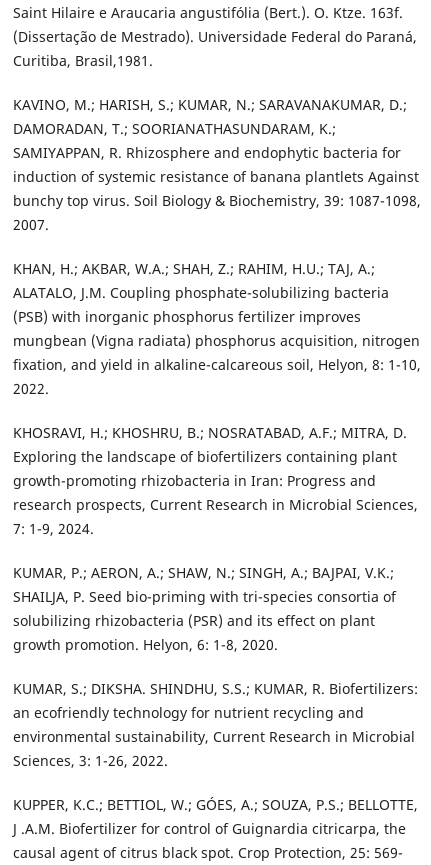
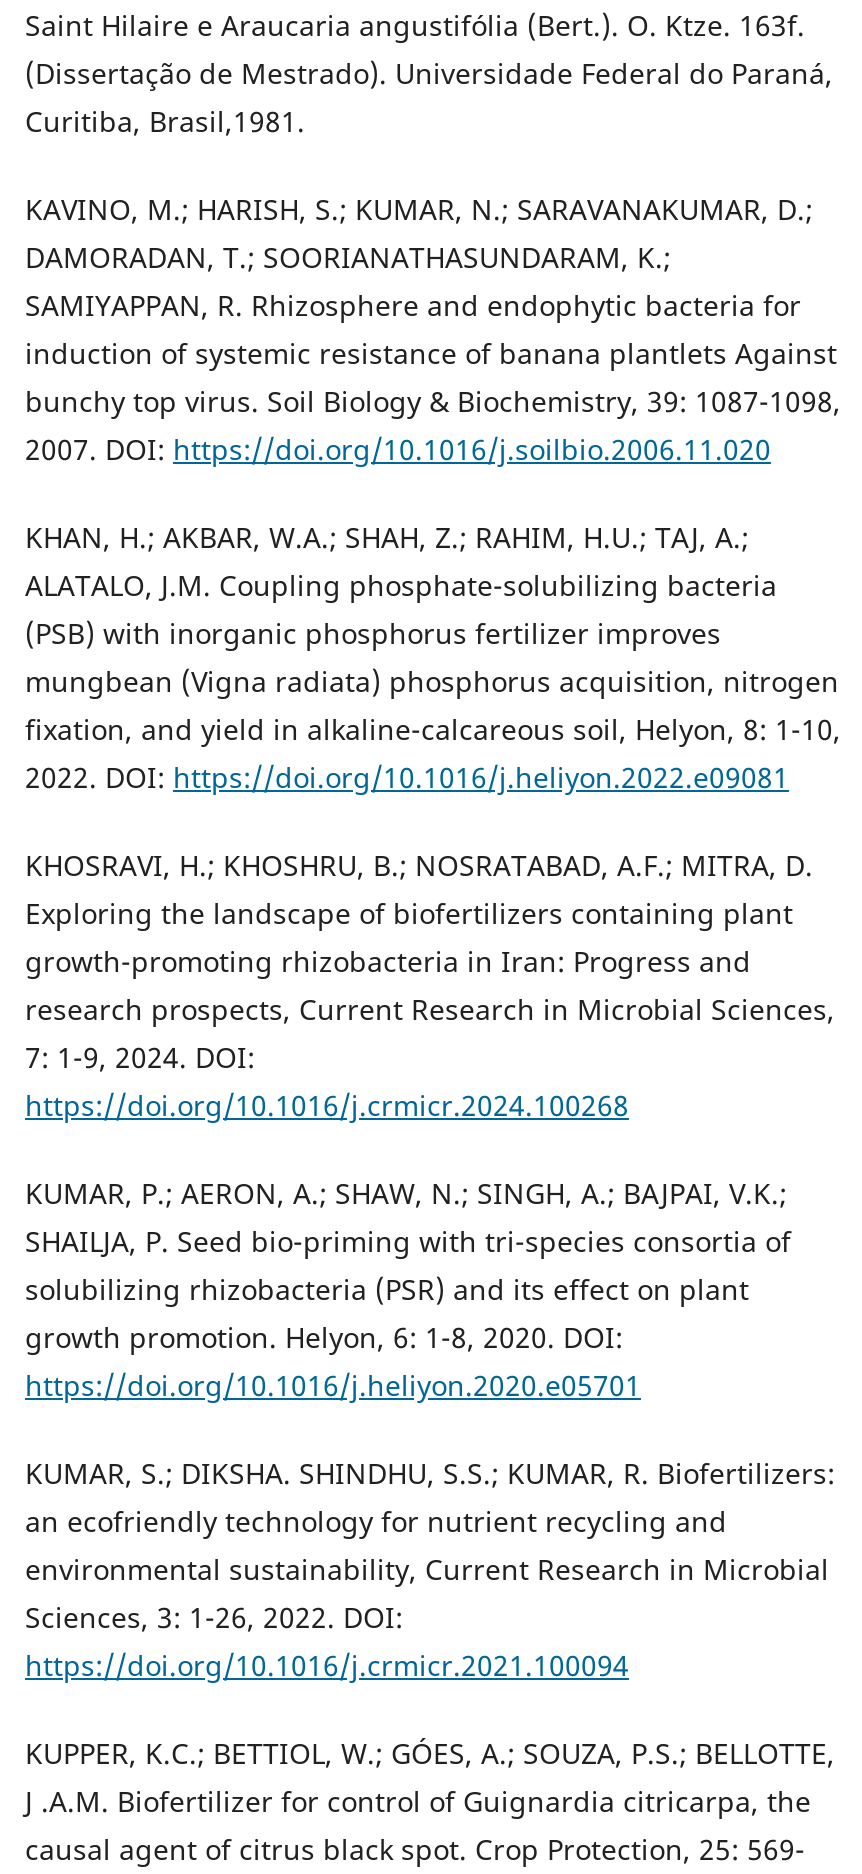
[13,215,49,234] 2007. -> [25,430,771,468] 2007. DOI: https://doi.org/10.1016/j.soilbio.2006.11.020
[13,379,49,398] 2022. -> [25,758,789,796] 2022. DOI: https://doi.org/10.1016/j.heliyon.2022.e09081
[13,519,94,538] 7: 1-9, 2024. -> [25,1038,629,1124] 7: 1-9, 2024. DOI: | https://doi.org/10.1016/j.crmicr.2024.100268
[13,635,278,654] growth promotion. Helyon, 6: 1-8, 2020. -> [25,1318,641,1404] growth promotion. Helyon, 6: 1-8, 2020. DOI: | https://doi.org/10.1016/j.heliyon.2020.e05701
[13,751,168,770] Sciences, 3: 1-26, 2022. -> [25,1598,629,1684] Sciences, 3: 1-26, 2022. DOI: | https://doi.org/10.1016/j.crmicr.2021.100094

